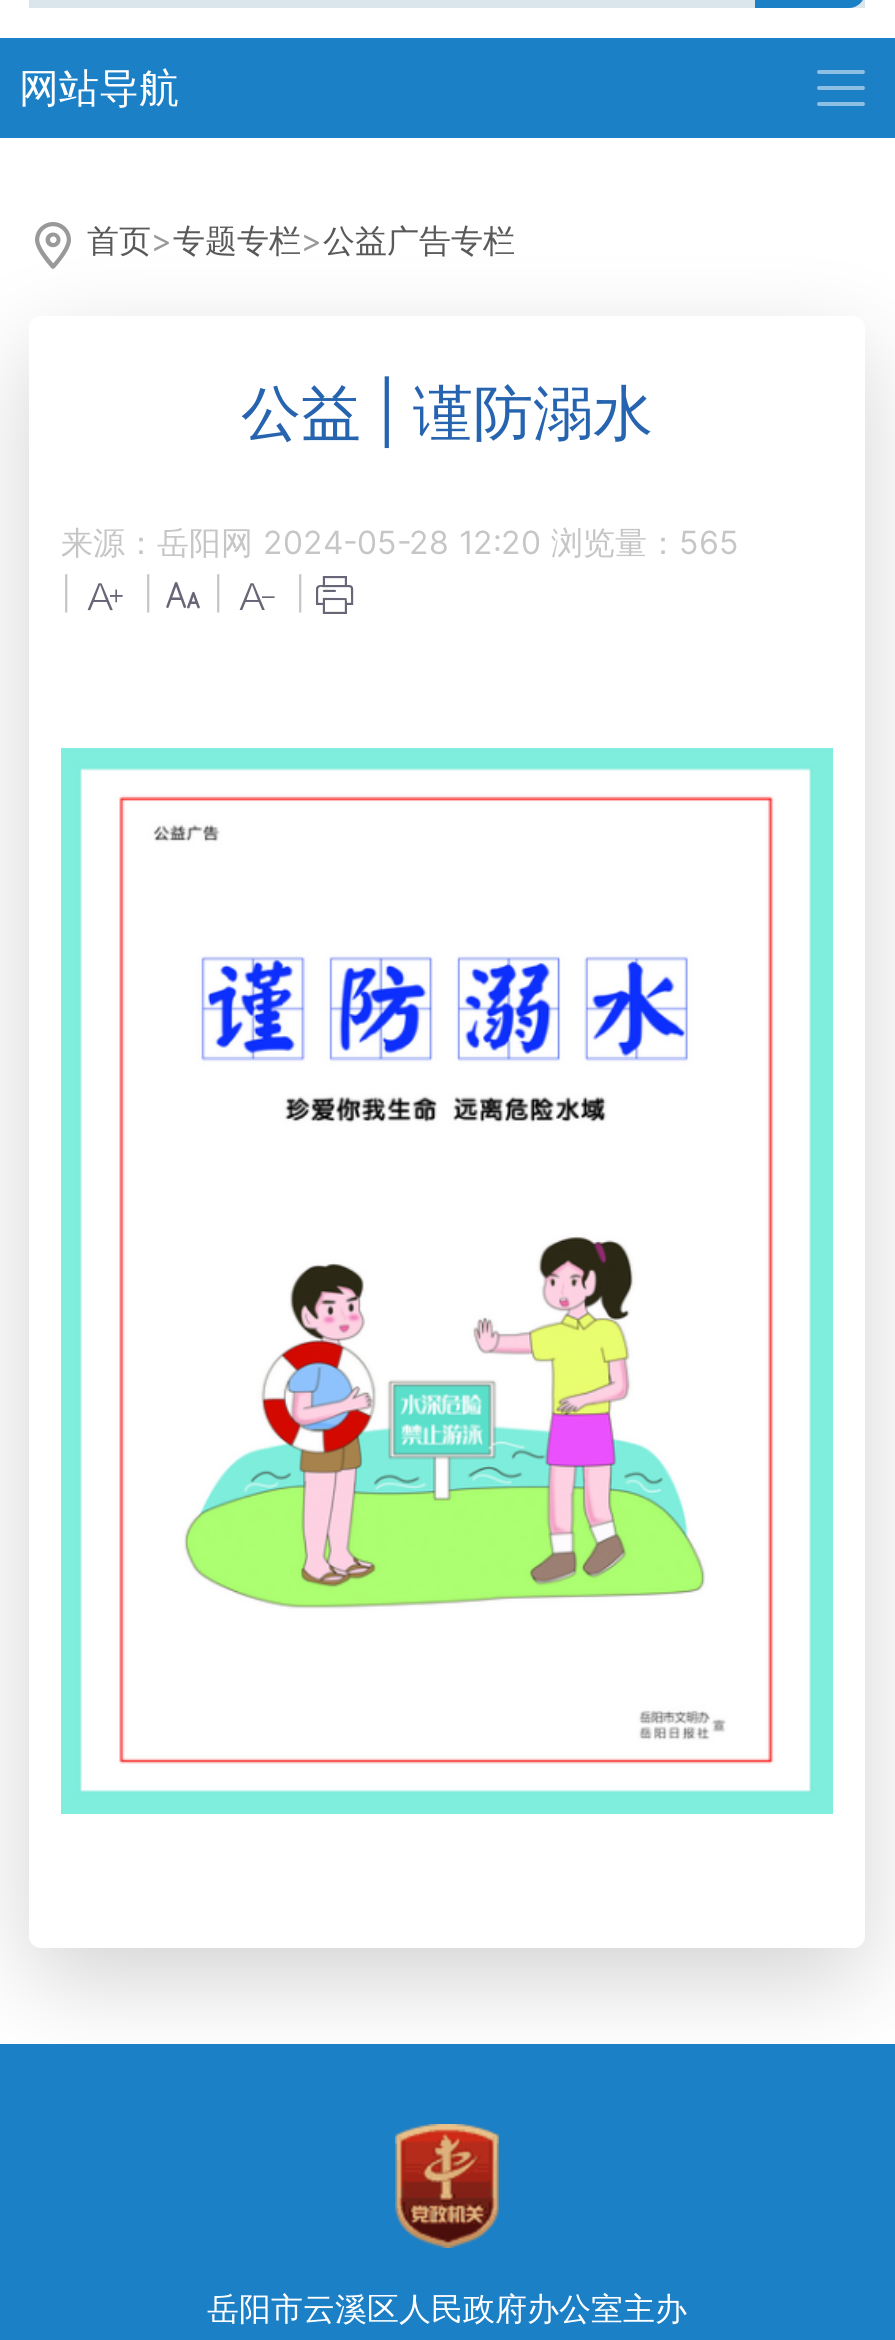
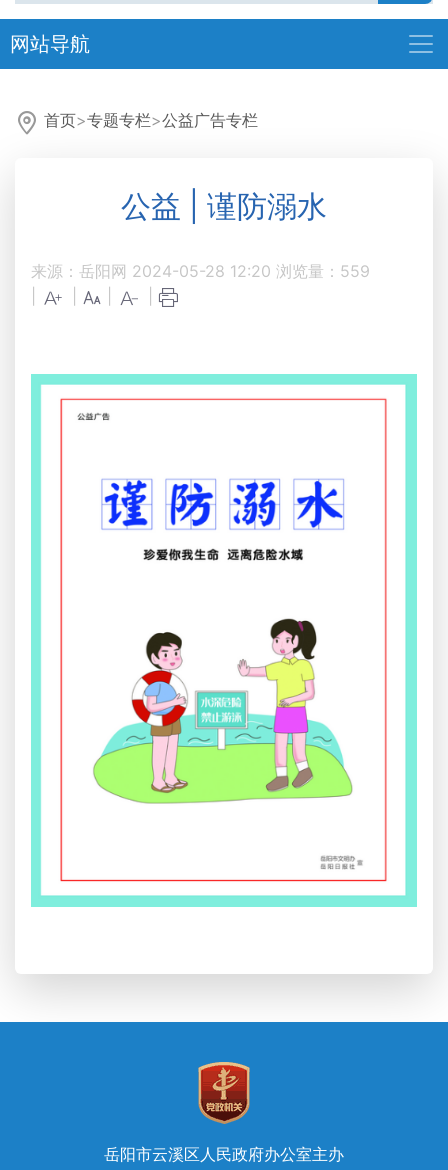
[61,523,739,563] 来源：岳阳网 2024-05-28 12:20 浏览量：565 -> [31,261,370,281] 来源：岳阳网 2024-05-28 12:20 浏览量：559

